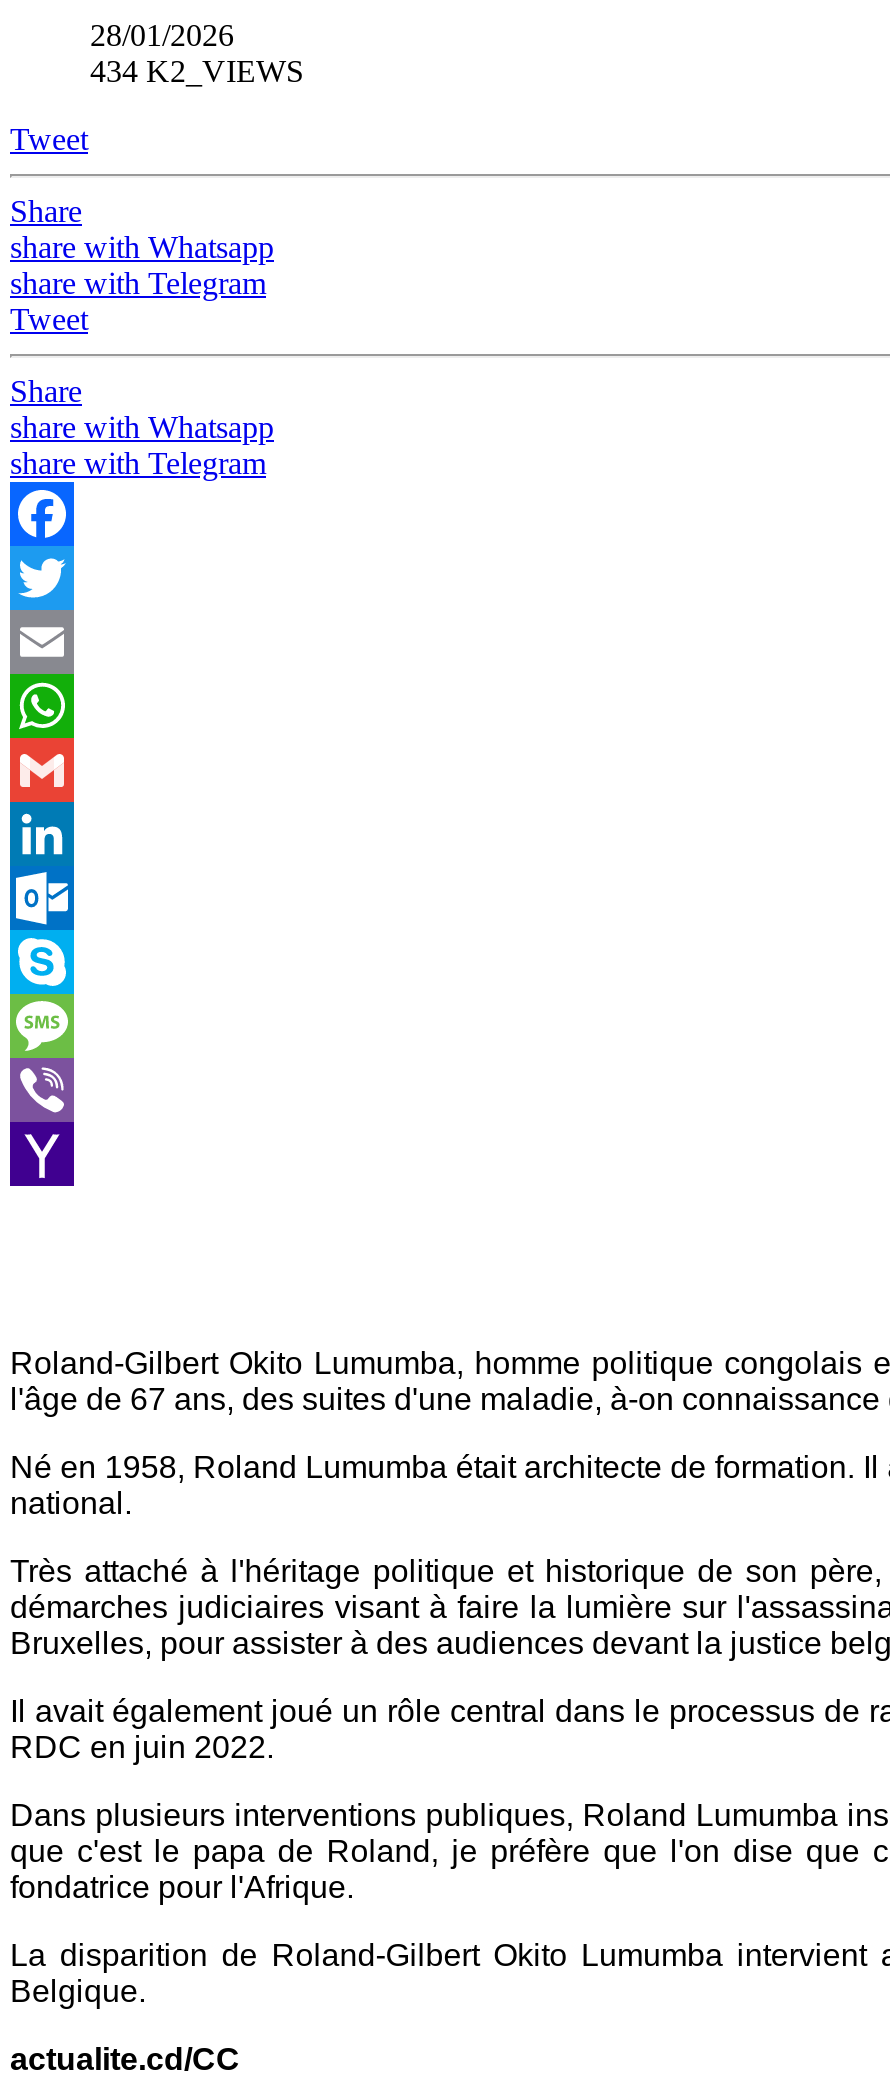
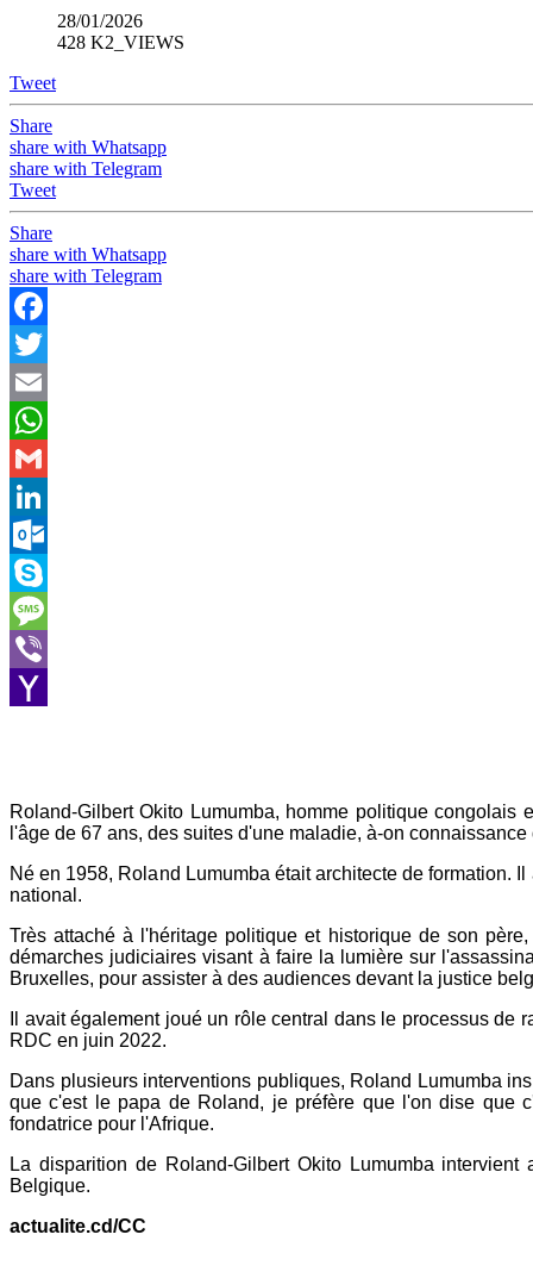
[90,55,304,89] 434 K2_VIEWS -> [57,33,184,53] 428 K2_VIEWS

